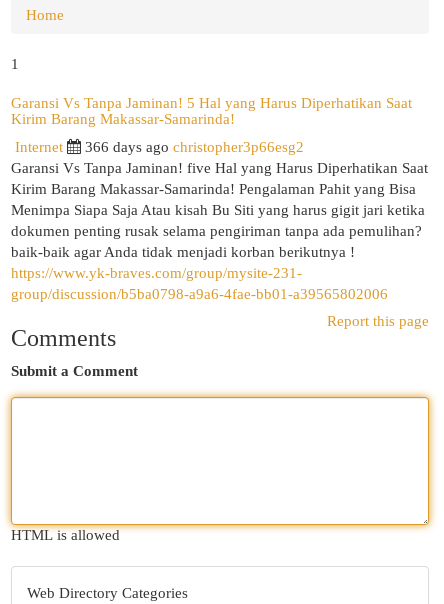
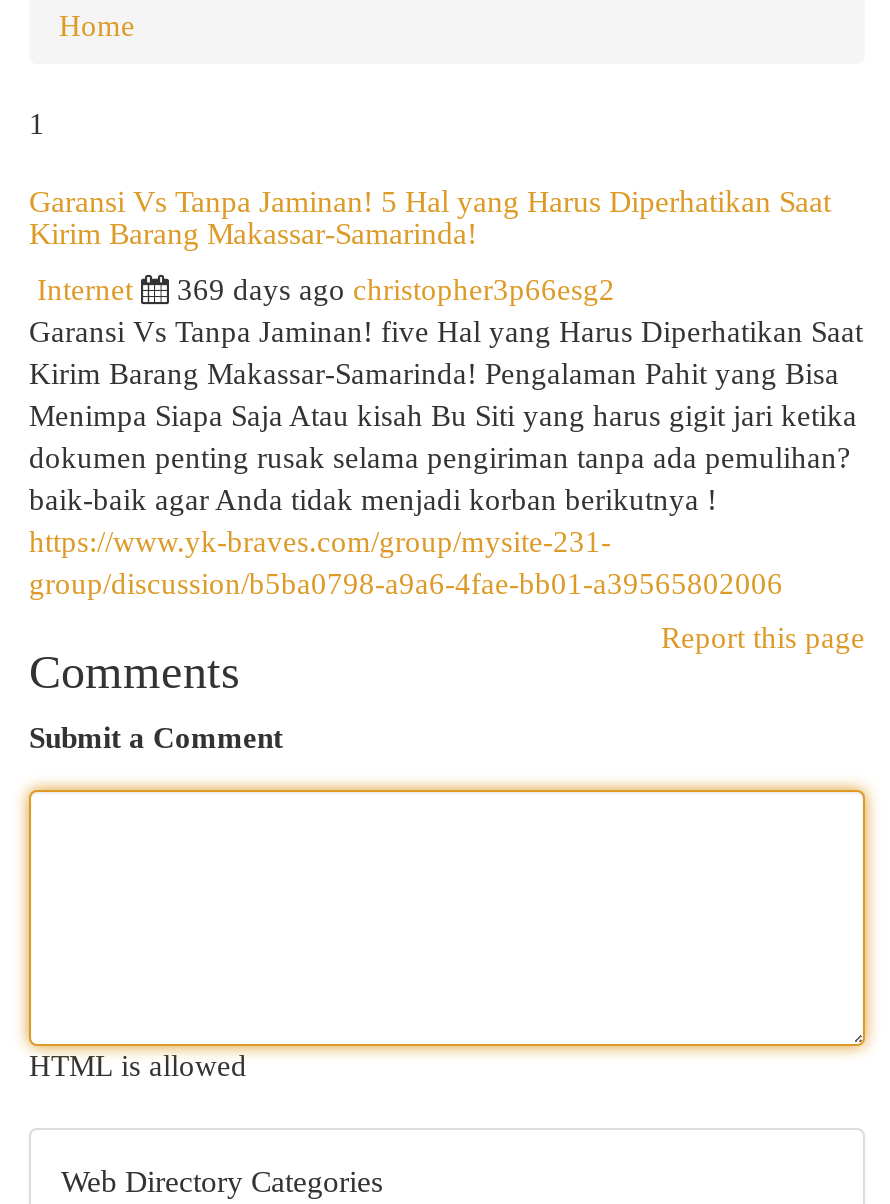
[85,139,304,155] 366 days ago christopher3p66esg2 -> [177,274,615,306] 369 days ago christopher3p66esg2

